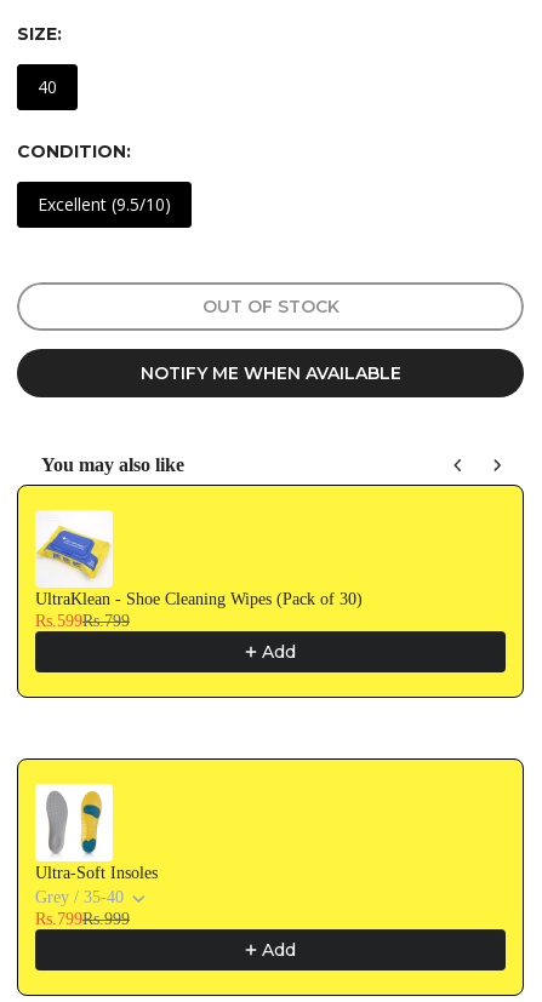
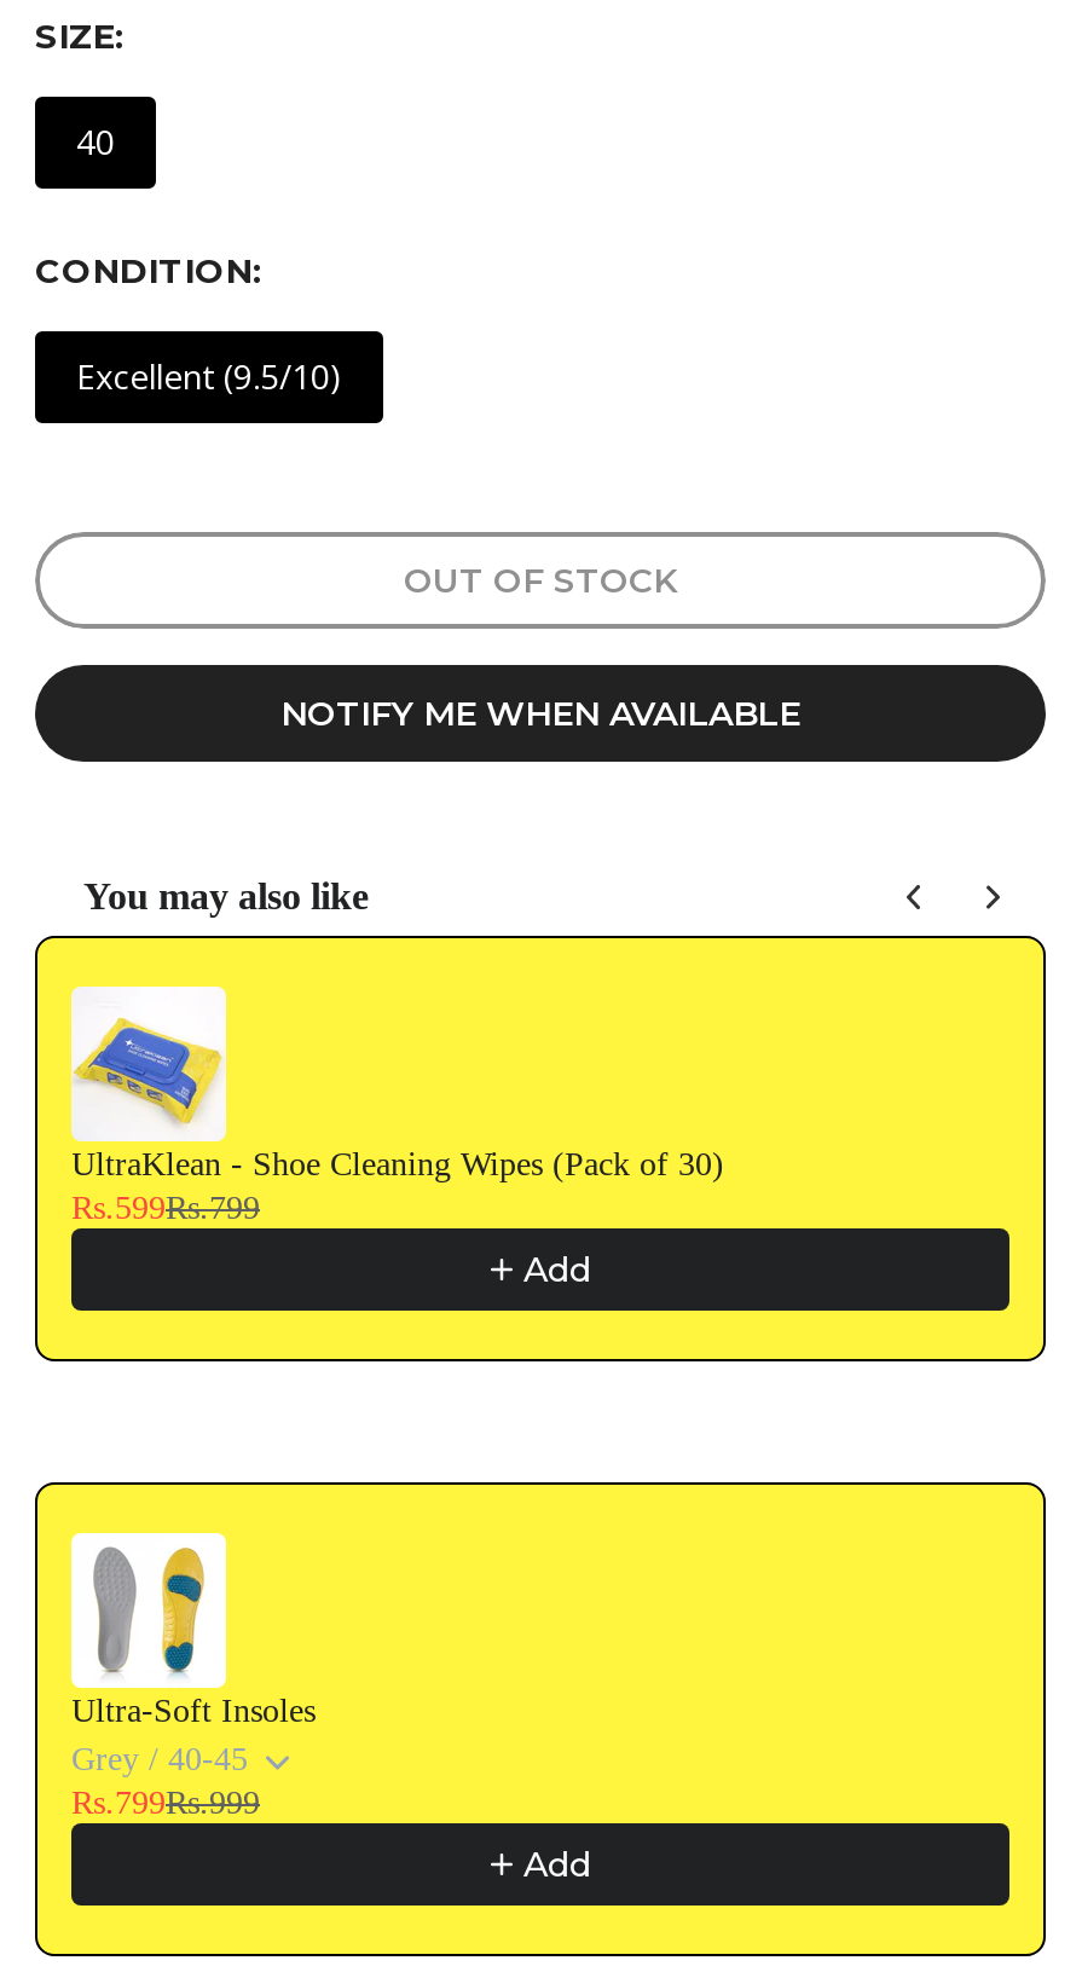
[35,888,124,906] Grey / 35-40 -> [71,1741,248,1777] Grey / 40-45

